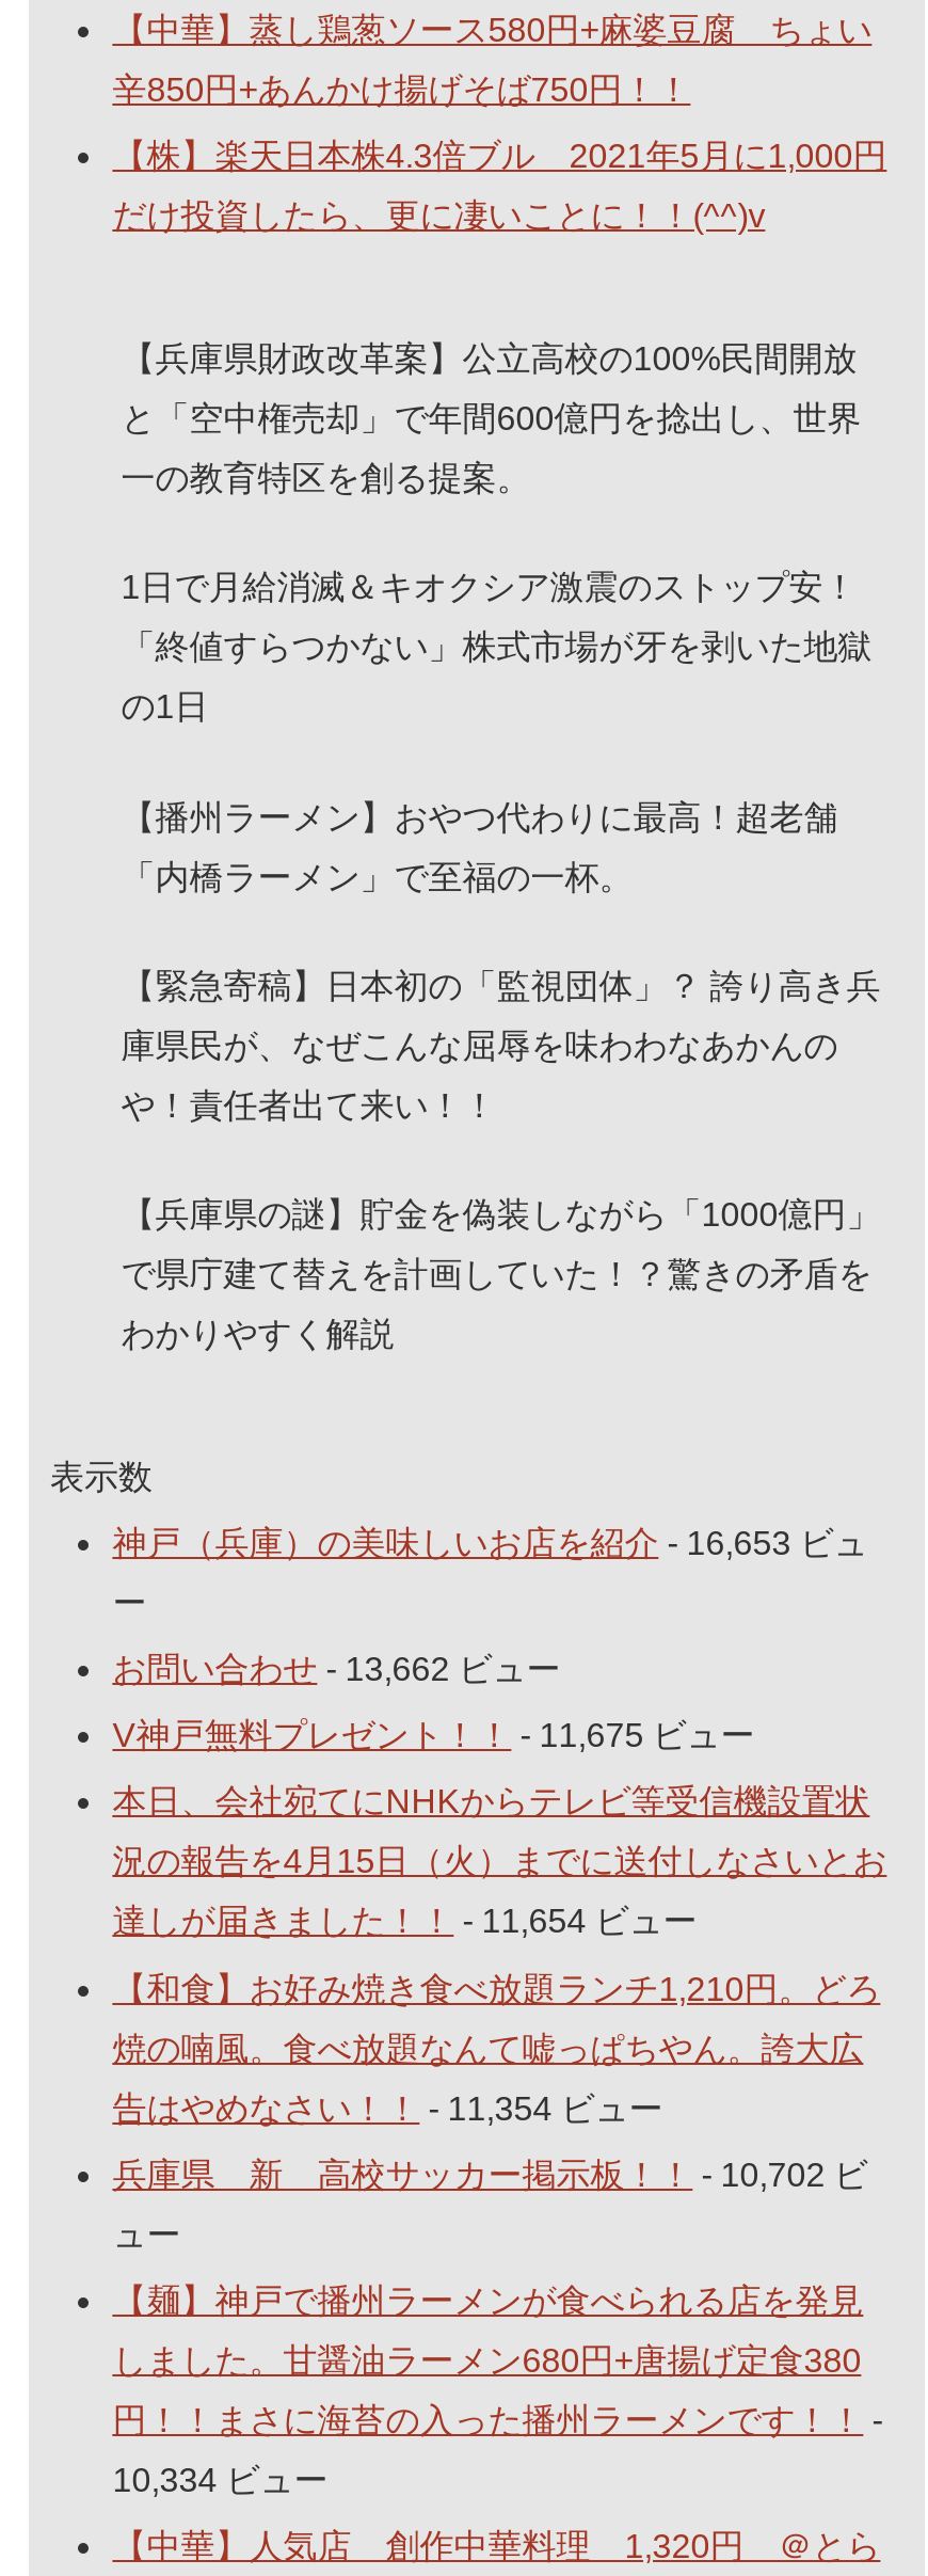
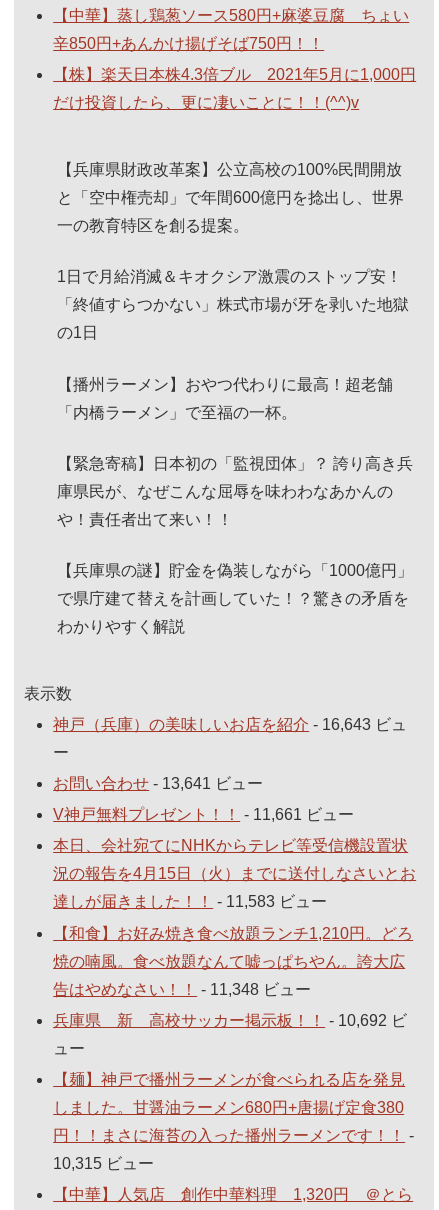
[112,1525,868,1561] 神戸（兵庫）の美味しいお店を紹介- 16,653 ビュ -> [53,716,407,733] 神戸（兵庫）の美味しいお店を紹介- 16,643 ビュ
[112,1651,560,1687] お問い合わせ- 13,662 ビュー -> [53,775,263,792] お問い合わせ- 13,641 ビュー
[112,1717,755,1754] V神戸無料プレゼント！！- 11,675 ビュー -> [53,806,354,823] V神戸無料プレゼント！！- 11,661 ビュー
[112,1904,697,1940] 達しが届きました！！- 11,654 ビュー -> [53,893,327,910] 達しが届きました！！- 11,583 ビュー
[112,2090,663,2126] 告はやめなさい！！- 11,354 ビュー -> [53,981,311,998] 告はやめなさい！！- 11,348 ビュー
[112,2156,868,2192] 兵庫県 新 高校サッカー掲示板！！- 10,702 ビ -> [53,1012,407,1029] 兵庫県 新 高校サッカー掲示板！！- 10,692 ビ
[112,2462,328,2498] 10,334 ビュー -> [53,1155,154,1172] 10,315 ビュー

